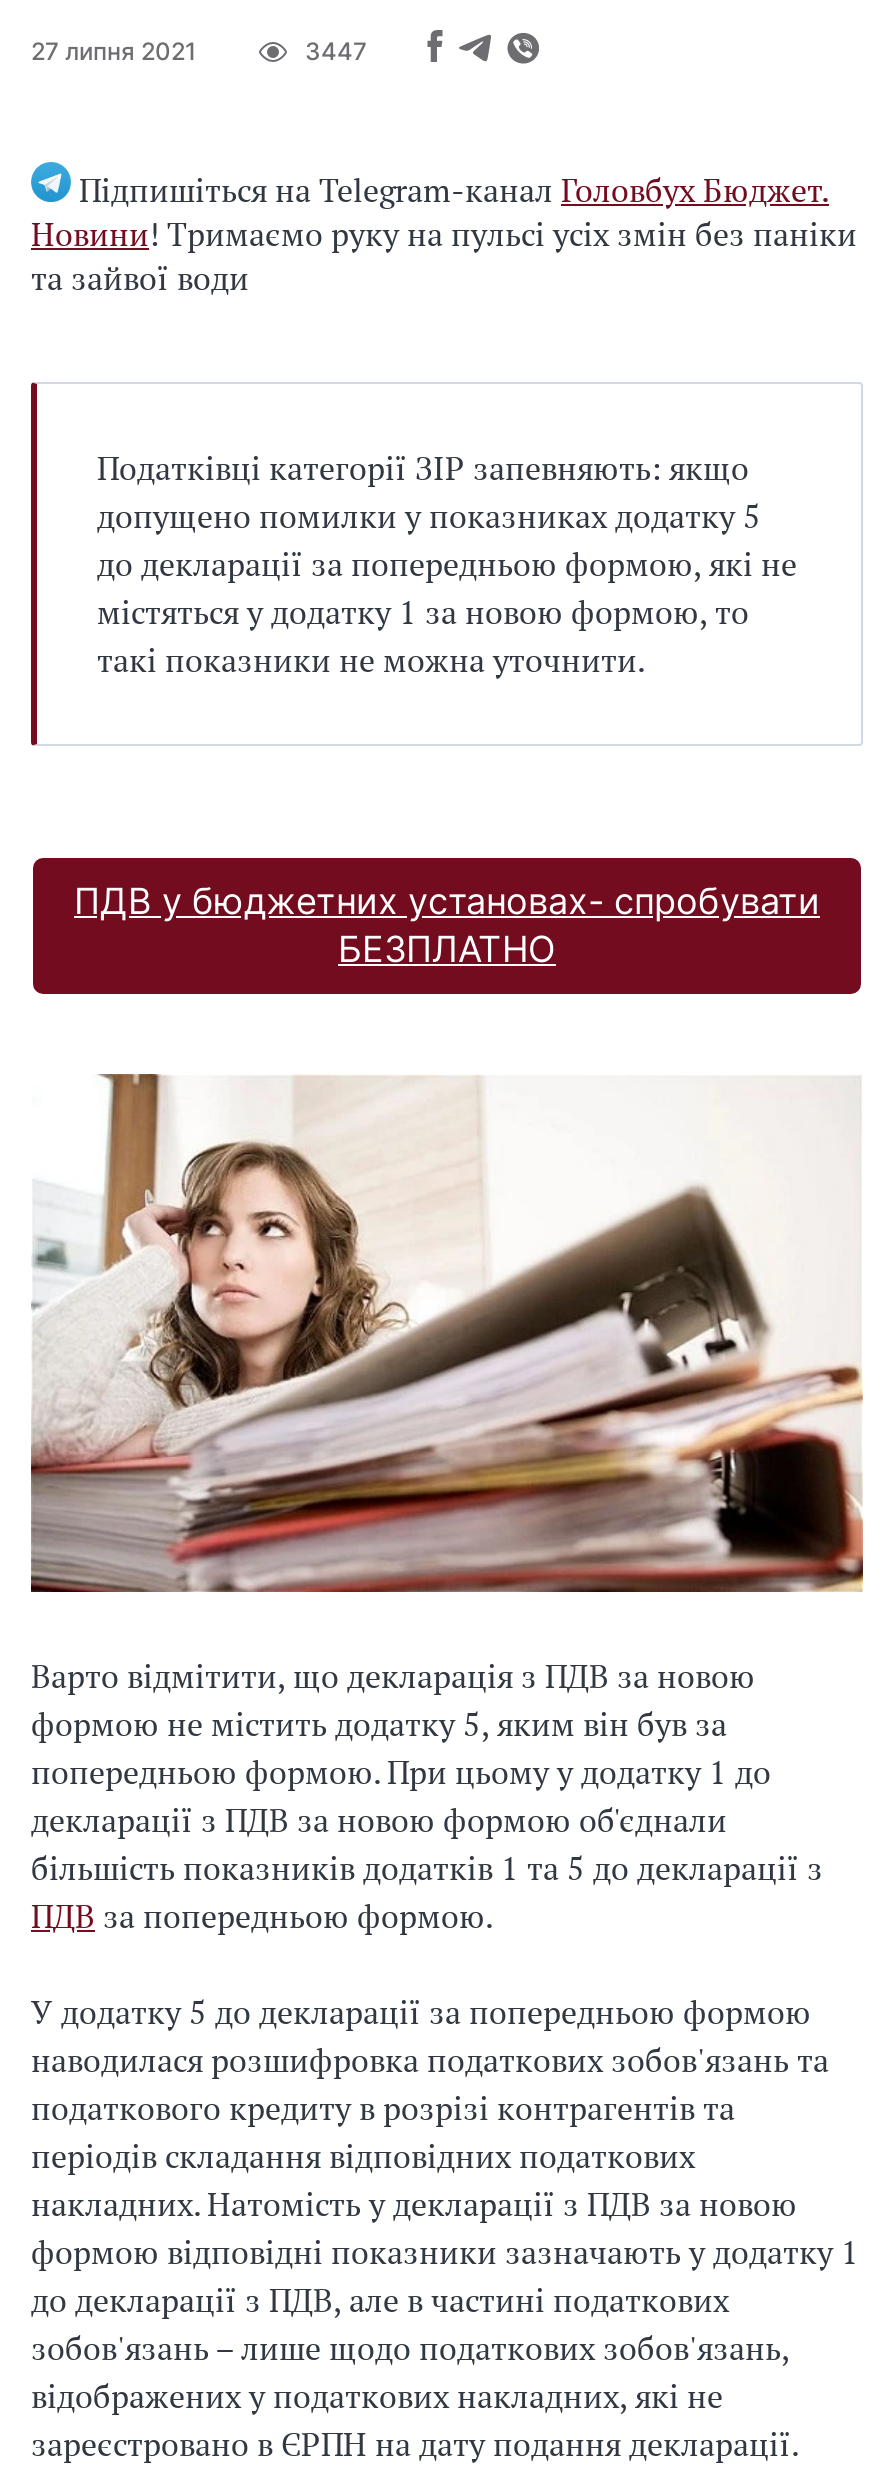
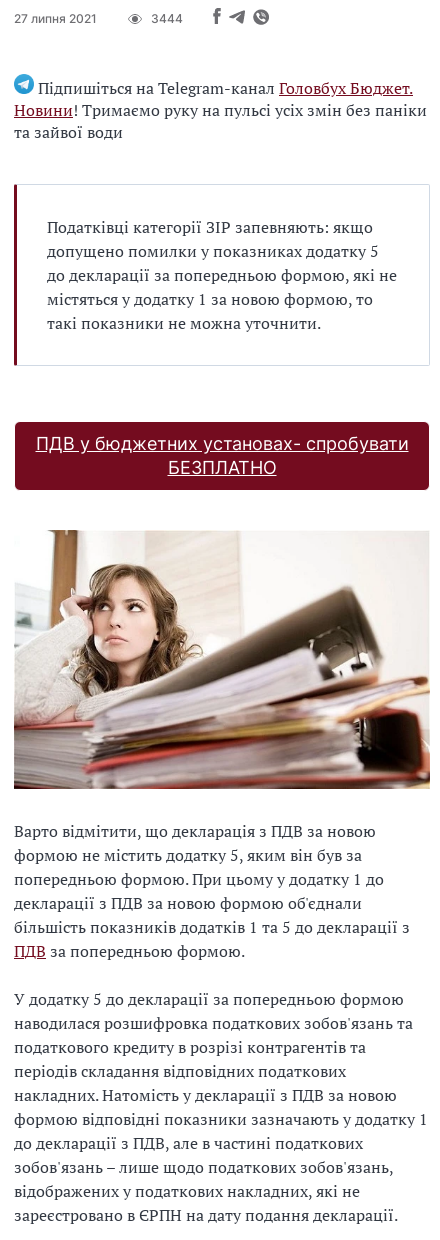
[305,36,367,66] 3447 -> [151,11,183,26] 3444

